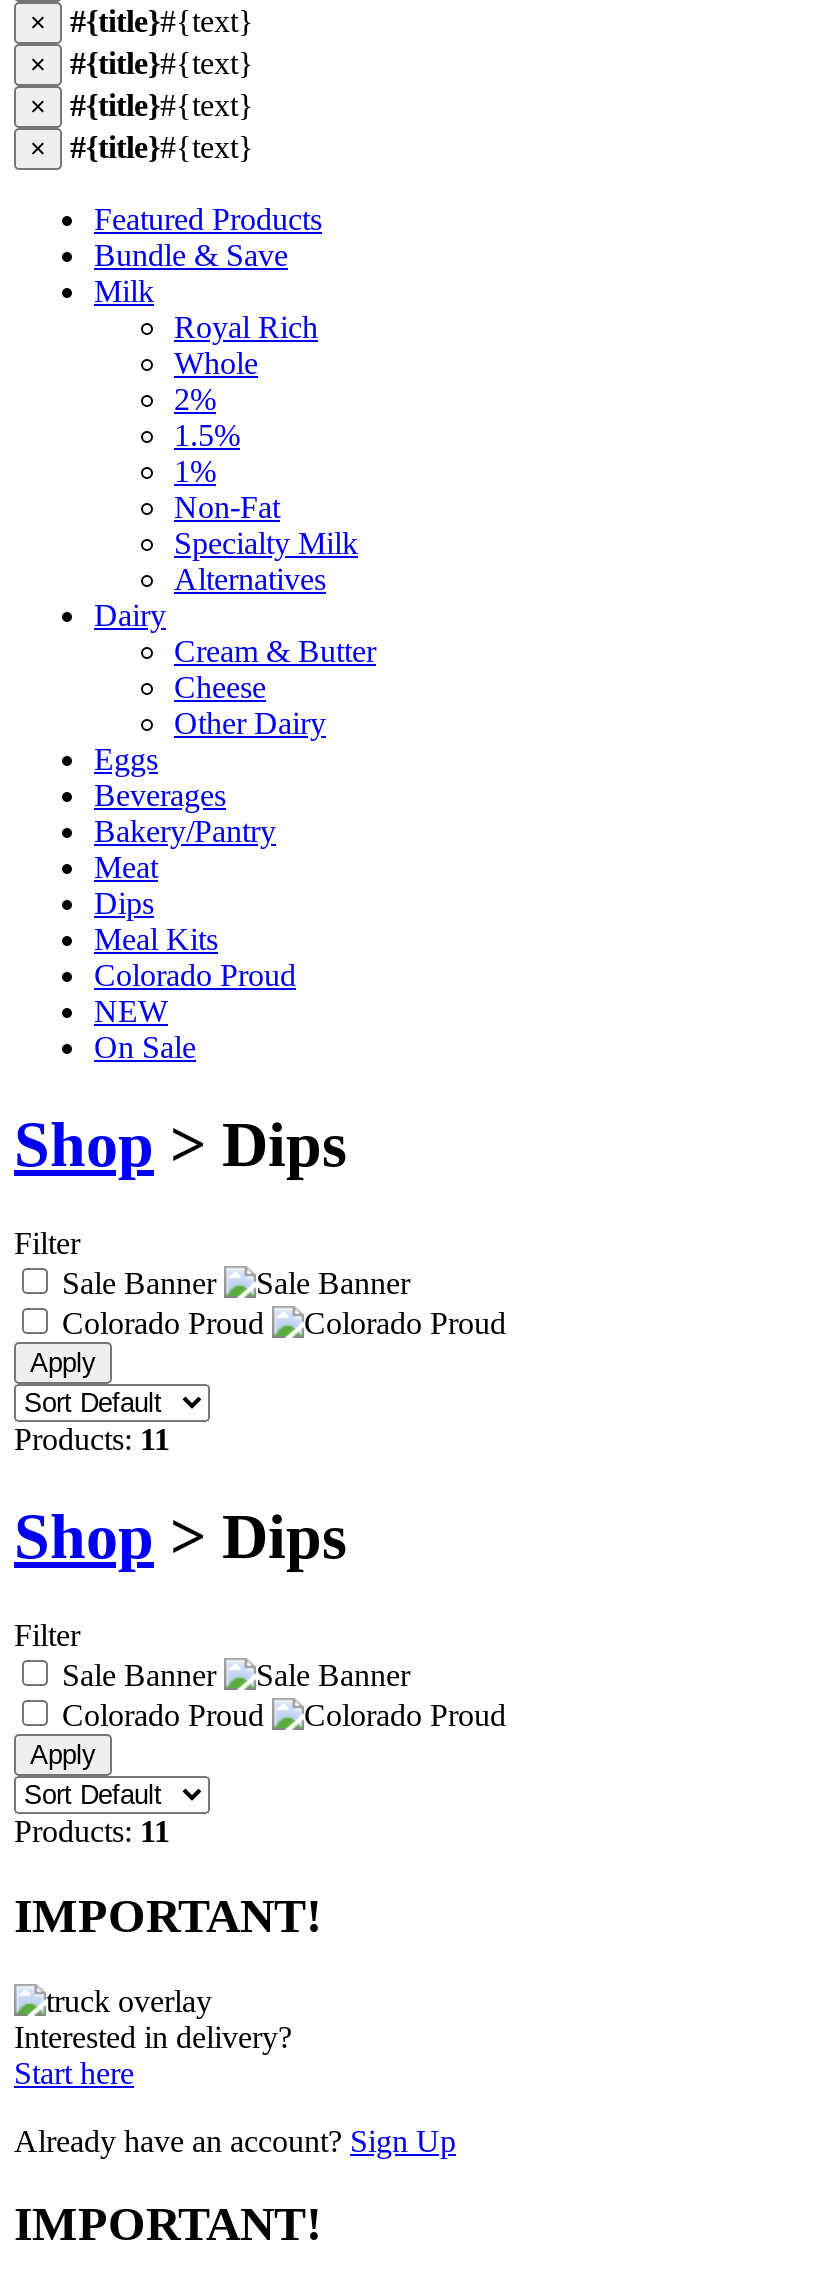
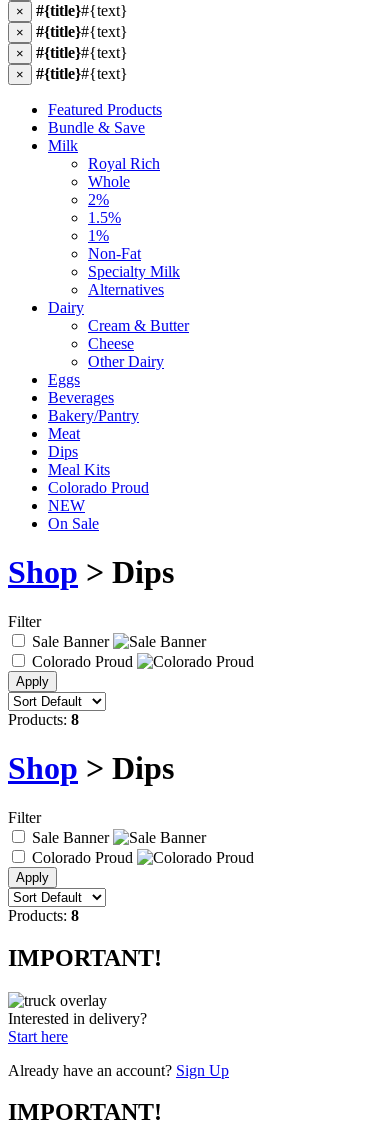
[14,1422,170,1456] Products:11 -> [8,711,79,728] Products:8
[14,1814,170,1848] Products:11 -> [8,907,79,924] Products:8

